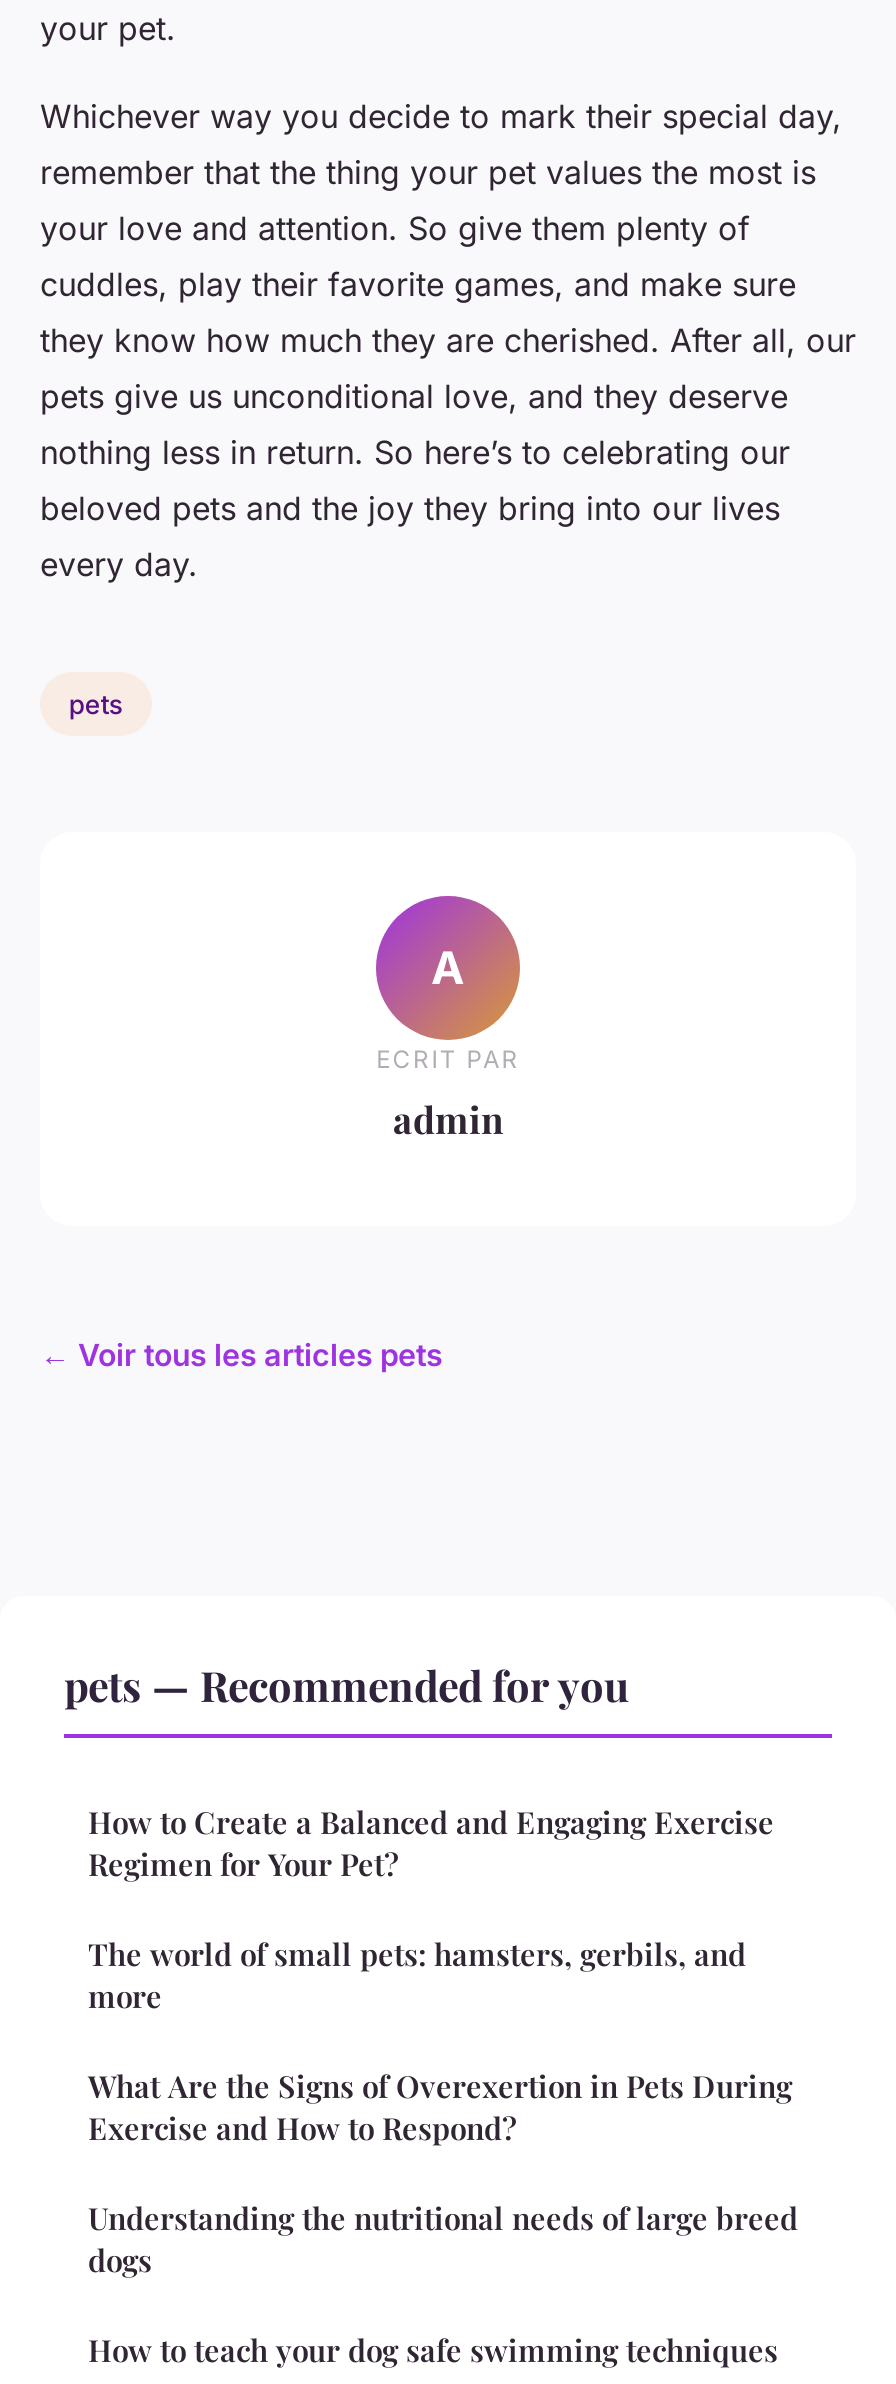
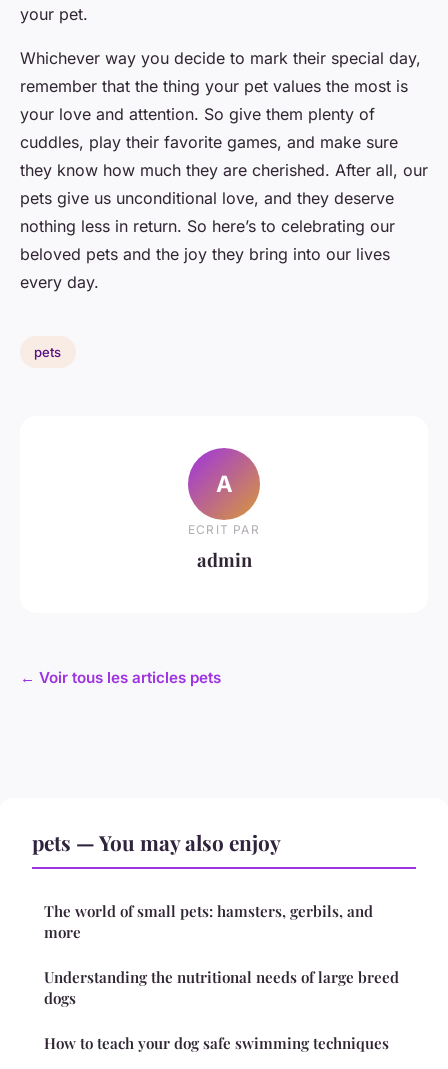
[64,1656,774,1884] pets — Recommended for you | How to Create a Balanced and Engaging Exercise | Regimen for Your Pet? -> [32,828,281,856] pets — You may also enjoy
[88,2066,792,2148] What Are the Signs of Overexertion in Pets During | Exercise and How to Respond? -> none

